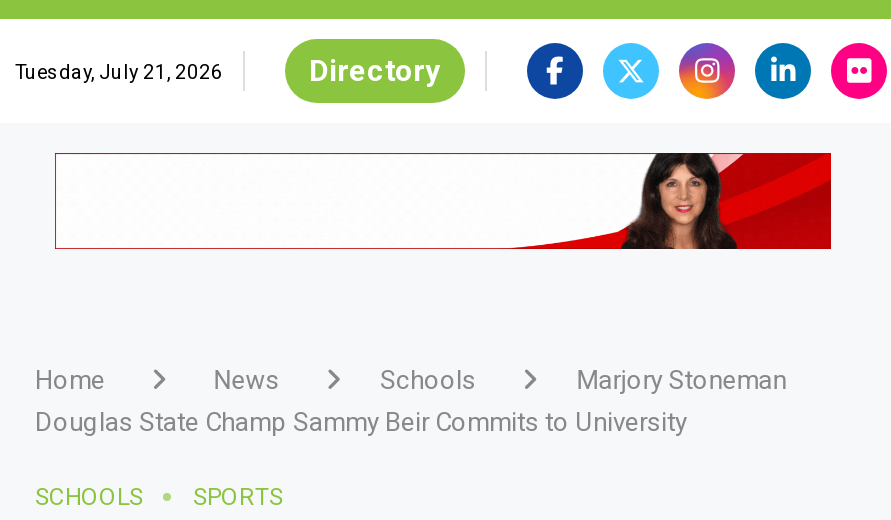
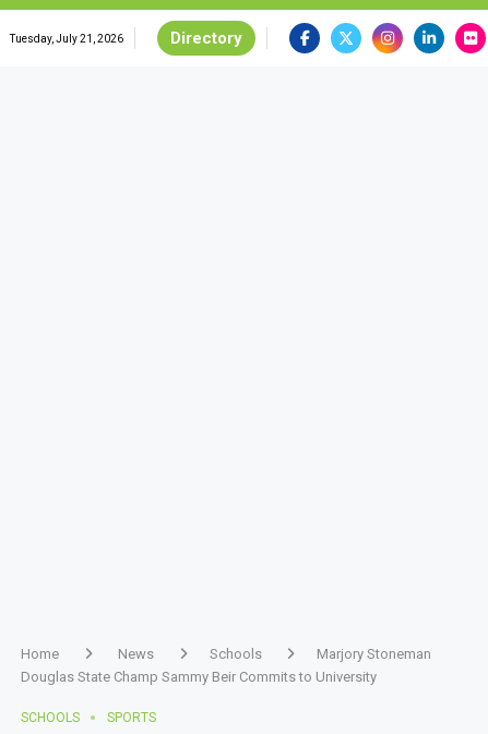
[55,151,833,251] [image] -> none

